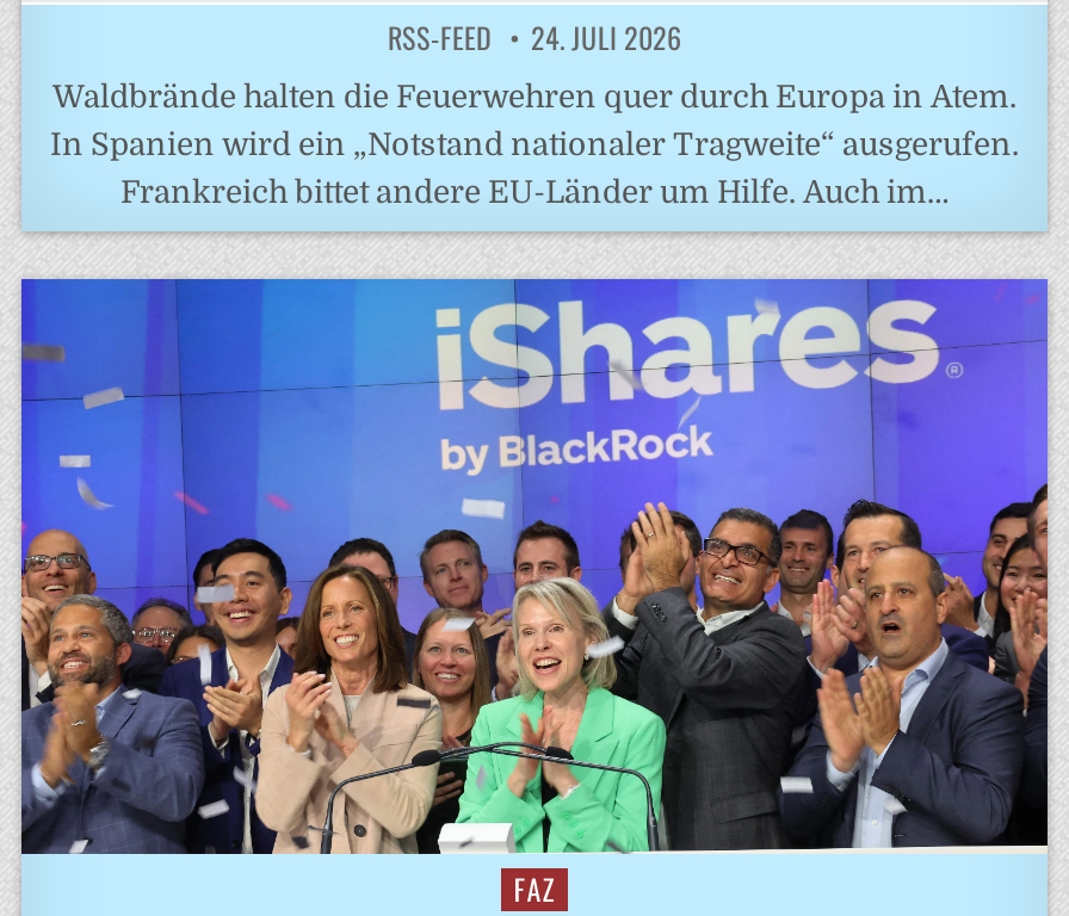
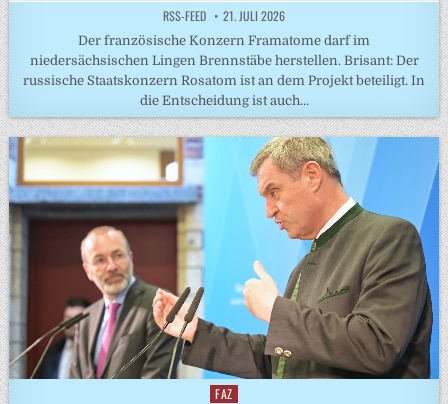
[388,17,681,58] RSS-FEED 24. JULI 2026 -> [163,7,285,24] RSS-FEED 21. JULI 2026
[50,79,1019,210] Waldbrände halten die Feuerwehren quer durch Europa in Atem. | In Spanien wird ein „Notstand nationaler Tragweite“ ausgerufen. | Frankreich bittet andere EU-Länder um Hilfe. Auch im… -> [23,33,425,108] Der französische Konzern Framatome darf im | niedersächsischen Lingen Brennstäbe herstellen. Brisant: Der | russische Staatskonzern Rosatom ist an dem Projekt beteiligt. In | die Entscheidung ist auch…
[19,277,1050,856] [image] -> [8,136,440,380] [image]

